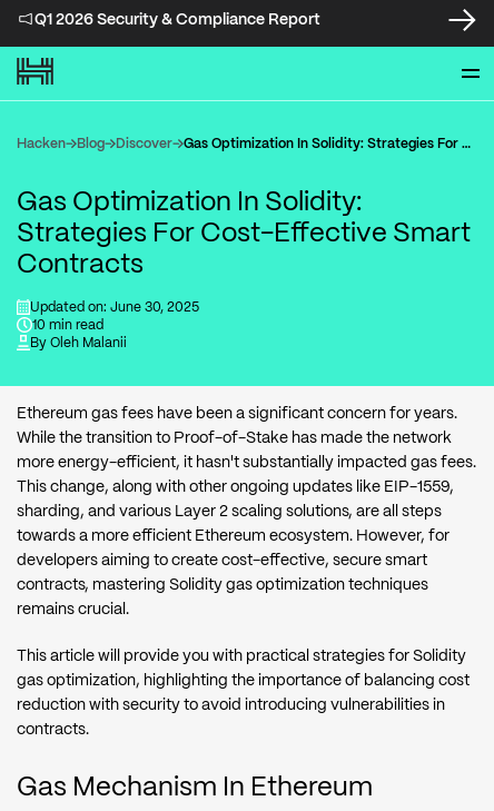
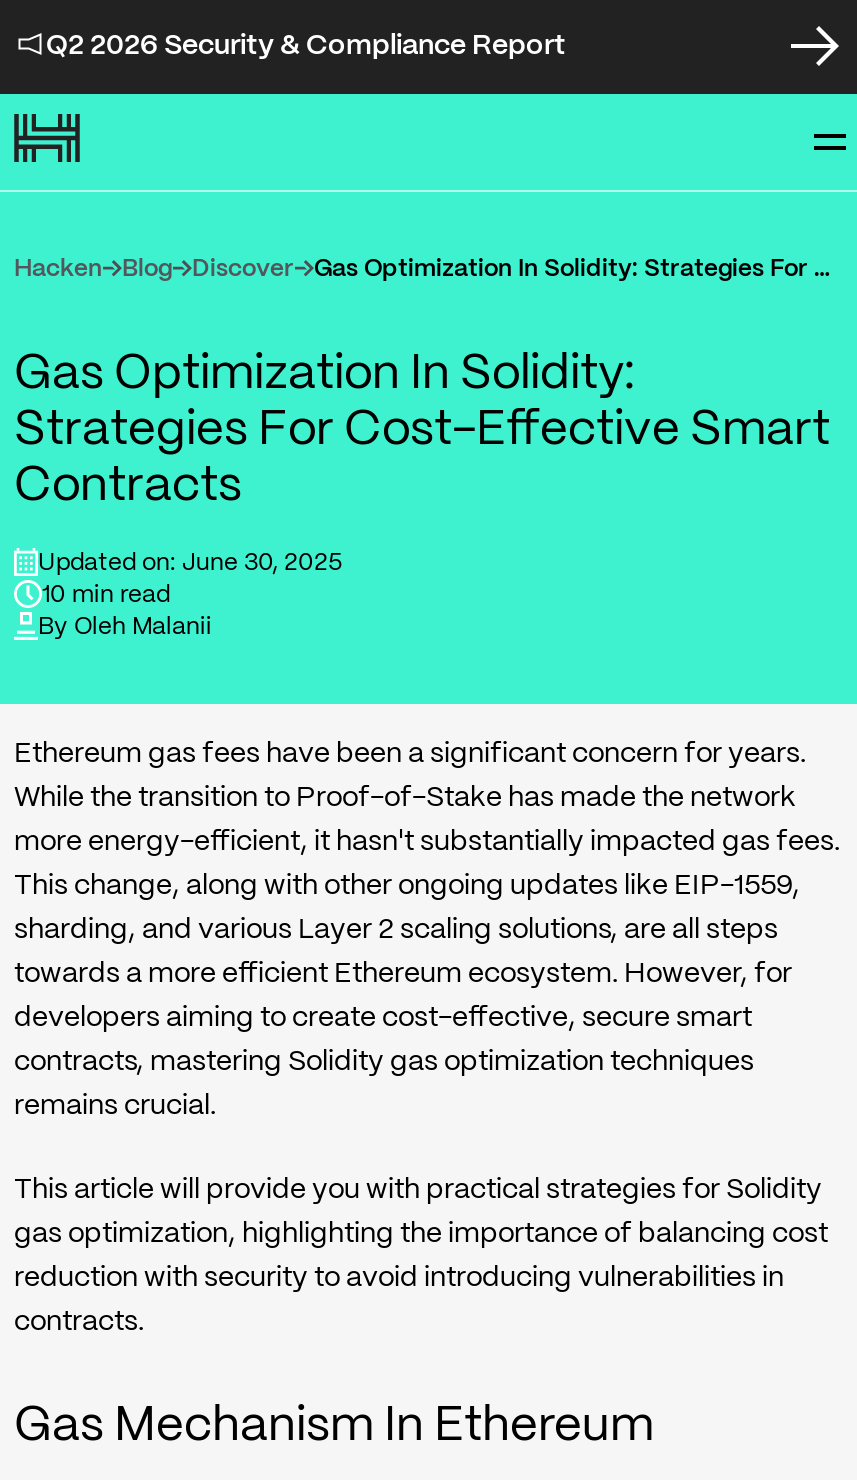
[34,12,320,28] Q1 2026 Security & Compliance Report -> [46,32,566,60] Q2 2026 Security & Compliance Report

